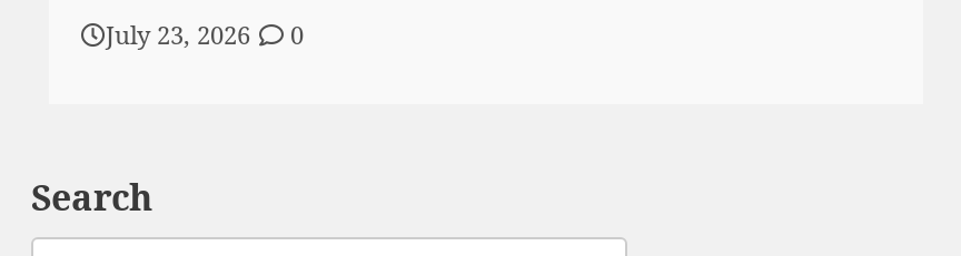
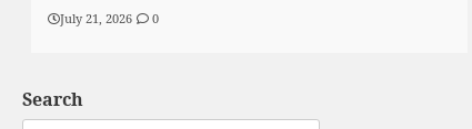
[106,18,304,51] July 23, 2026 0 -> [59,10,158,27] July 21, 2026 0

